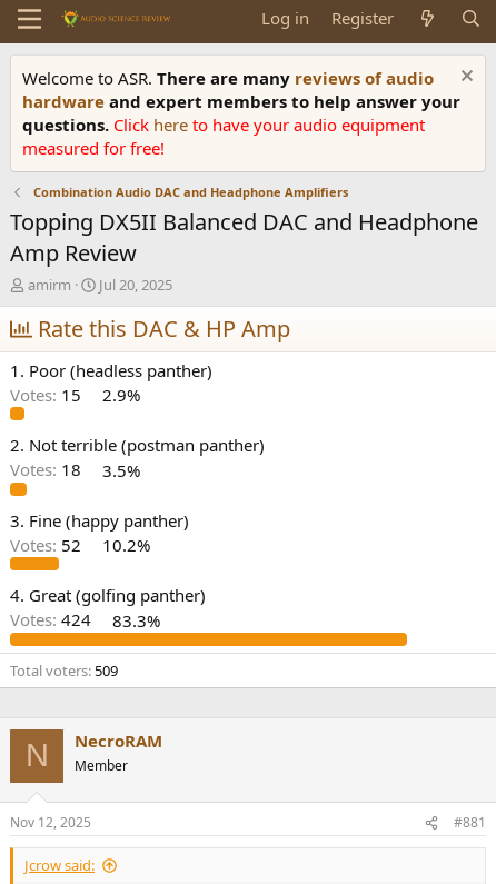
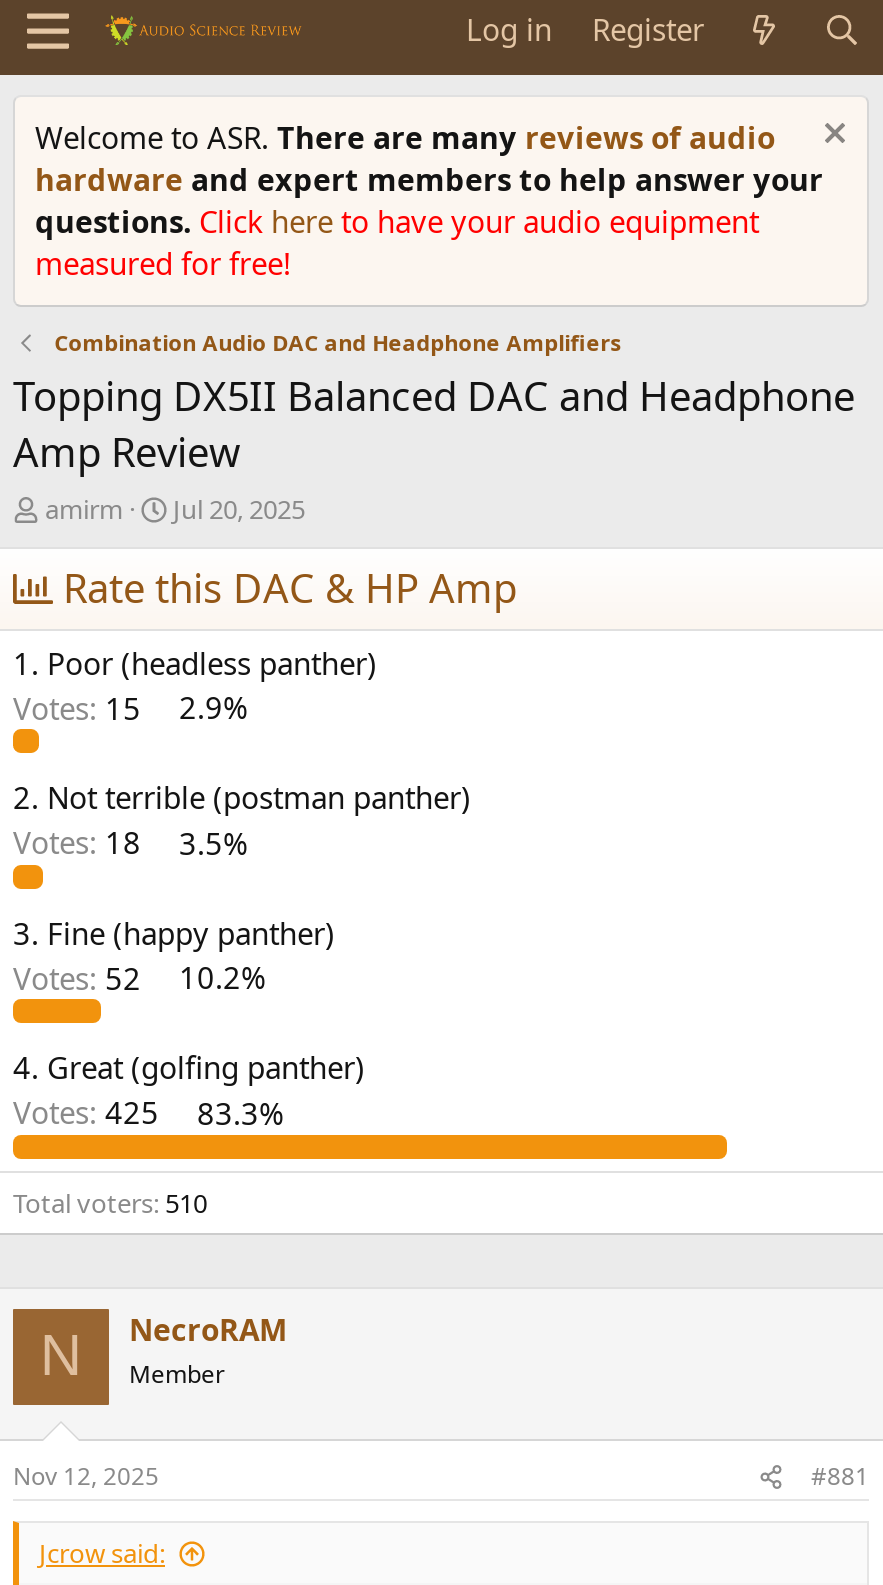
[10,609,160,631] Votes: 424 83.3% -> [13,1093,283,1133] Votes: 425 83.3%
[10,660,118,680] Total voters 509 -> [13,1185,207,1221] Total voters 510

